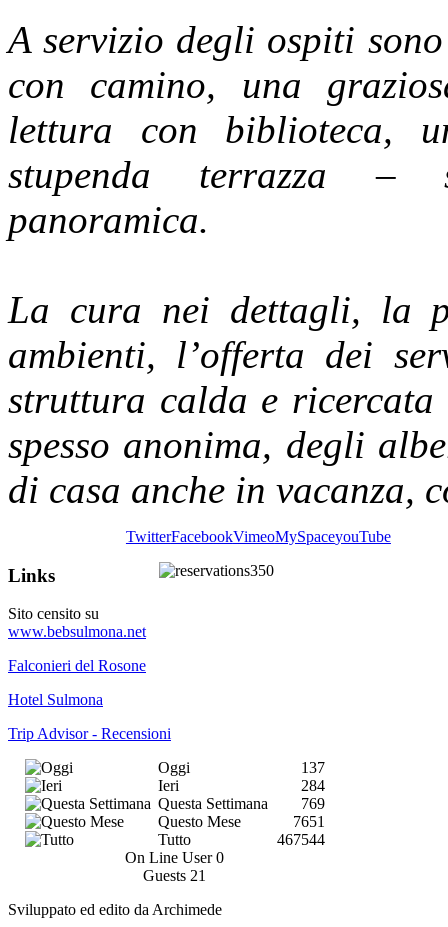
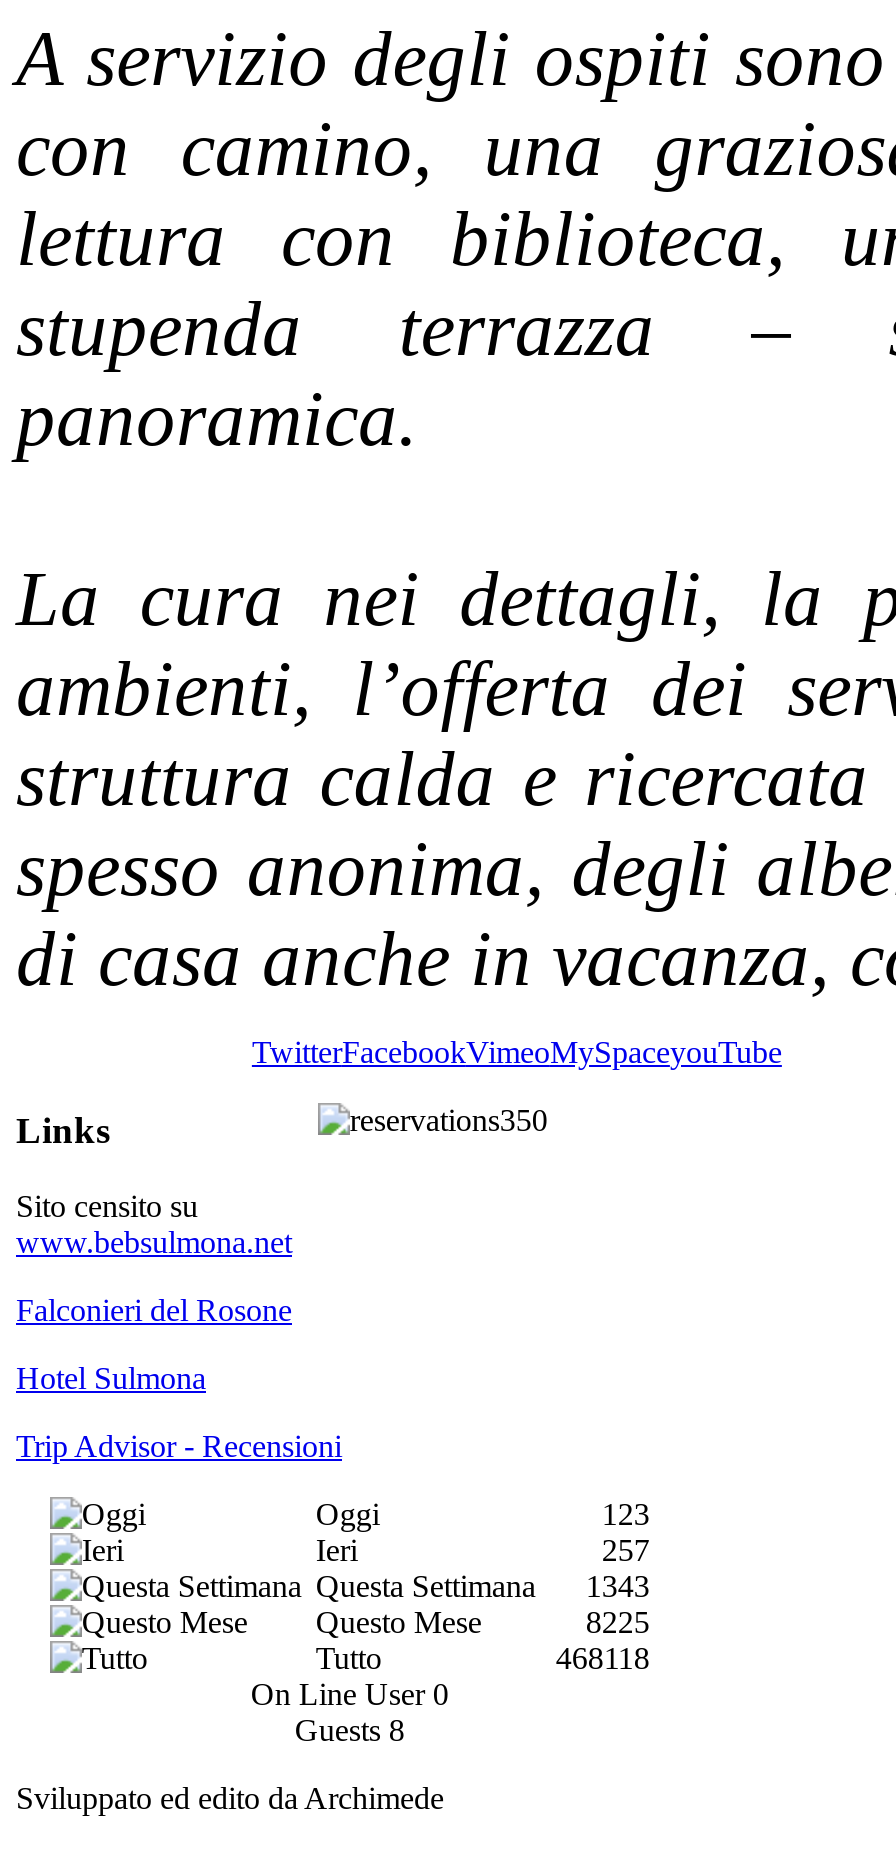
[301,759,325,776] 137 -> [602,1498,650,1532] 123
[301,777,325,794] 284 -> [602,1534,650,1568] 257
[158,795,325,812] Questa Settimana 769 -> [316,1570,650,1604] Questa Settimana 1343
[293,813,325,830] 7651 -> [586,1606,650,1640] 8225
[277,831,325,848] 467544 -> [556,1642,650,1676] 468118
[143,867,206,884] Guests 21 -> [295,1714,405,1748] Guests 8

